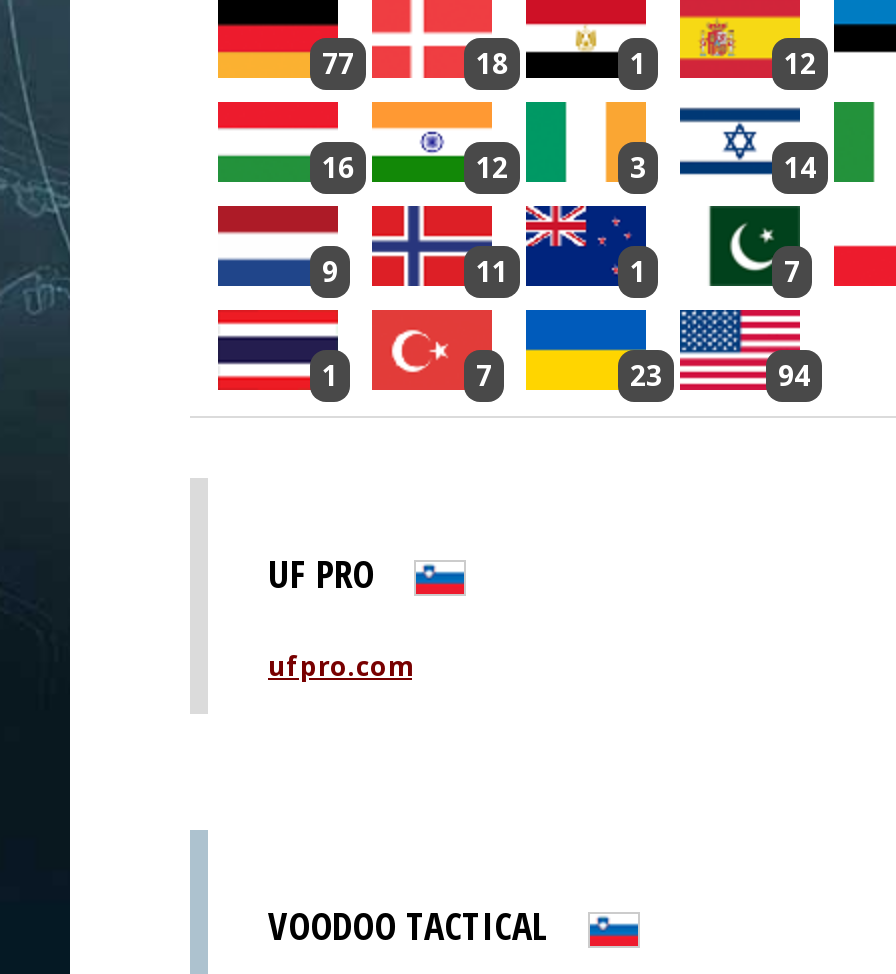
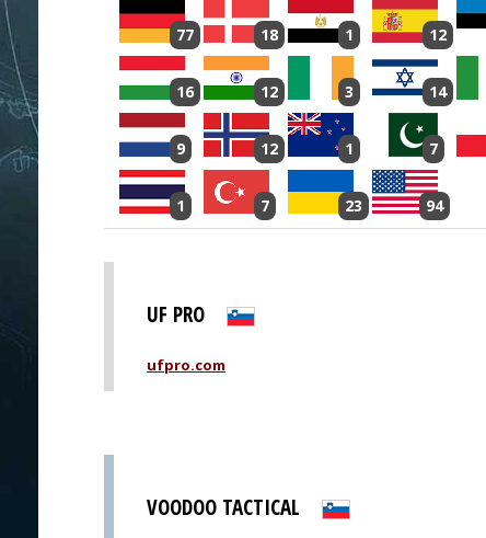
[476,252,508,290] 11 -> [261,138,278,159] 12

